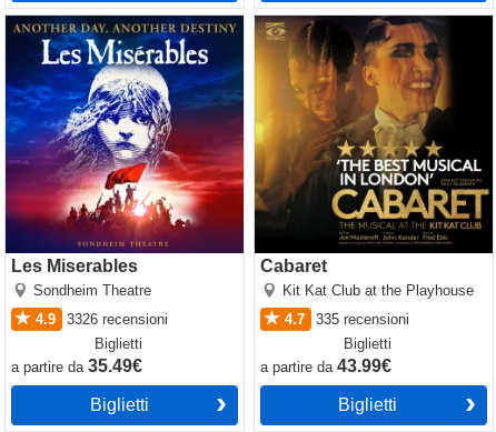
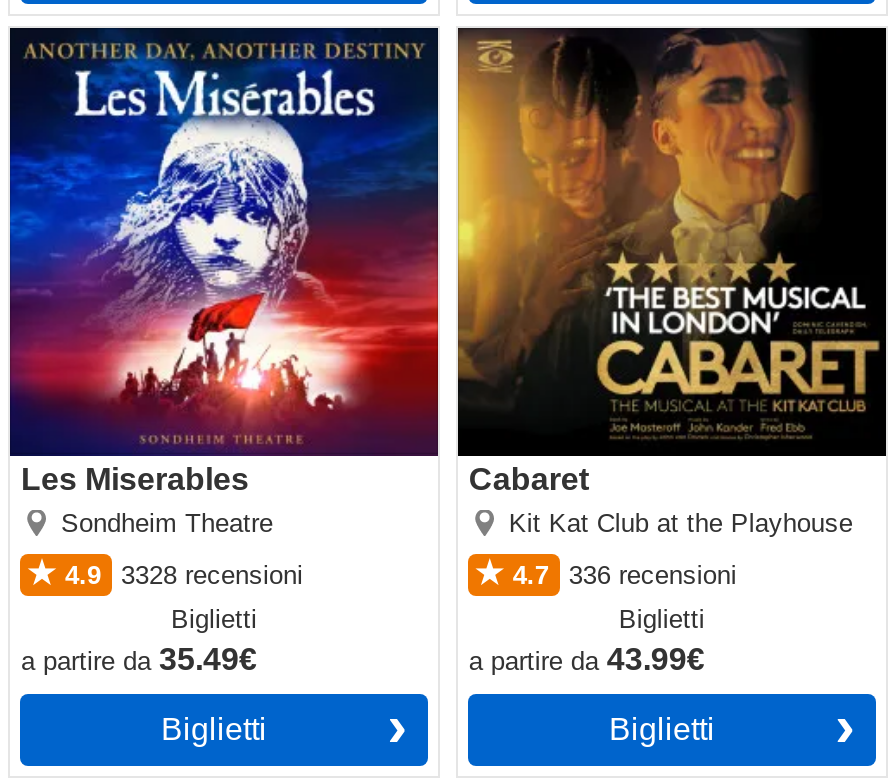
[36,311,168,328] 4.9 3326 recensioni -> [65,561,303,591] 4.9 3328 recensioni
[285,311,410,328] 4.7 335 recensioni -> [513,561,737,591] 4.7 336 recensioni

